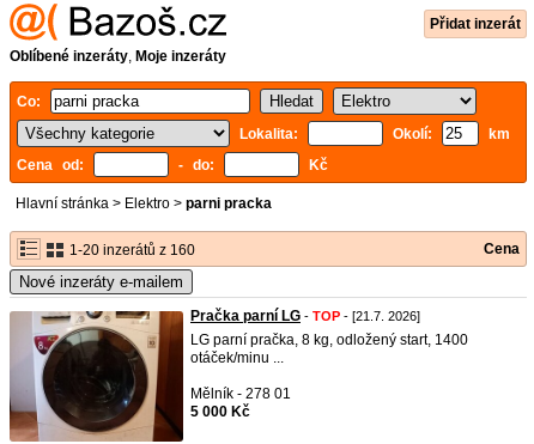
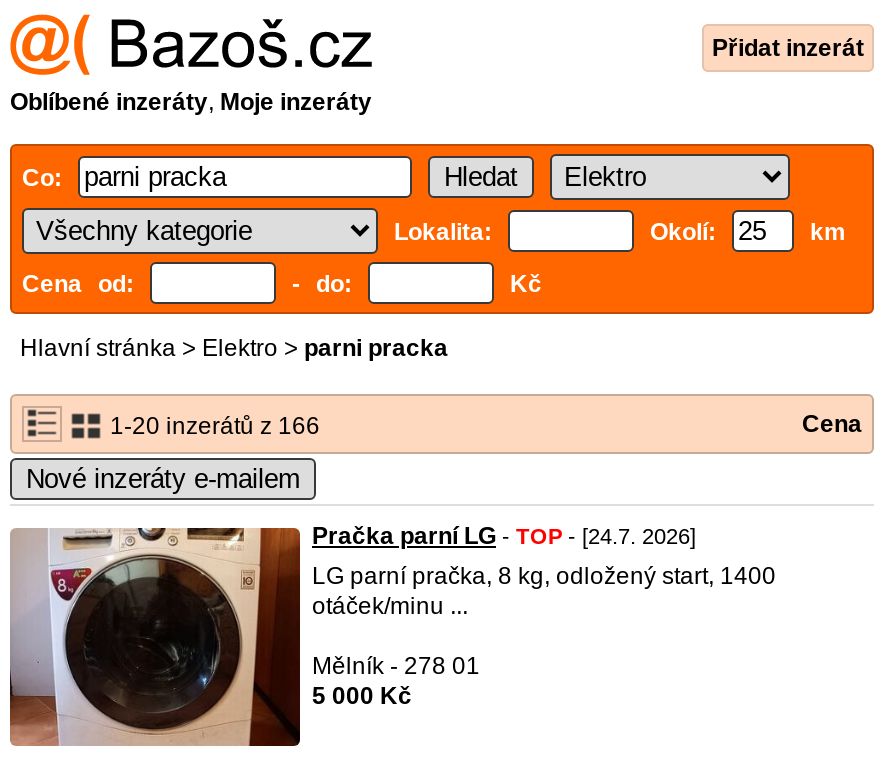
[66,242,195,259] 1-20 inzerátů z 160 -> [104,412,320,440] 1-20 inzerátů z 166
[190,308,420,324] Pračka parní LG - TOP - [21.7. 2026] -> [312,522,696,550] Pračka parní LG - TOP - [24.7. 2026]

